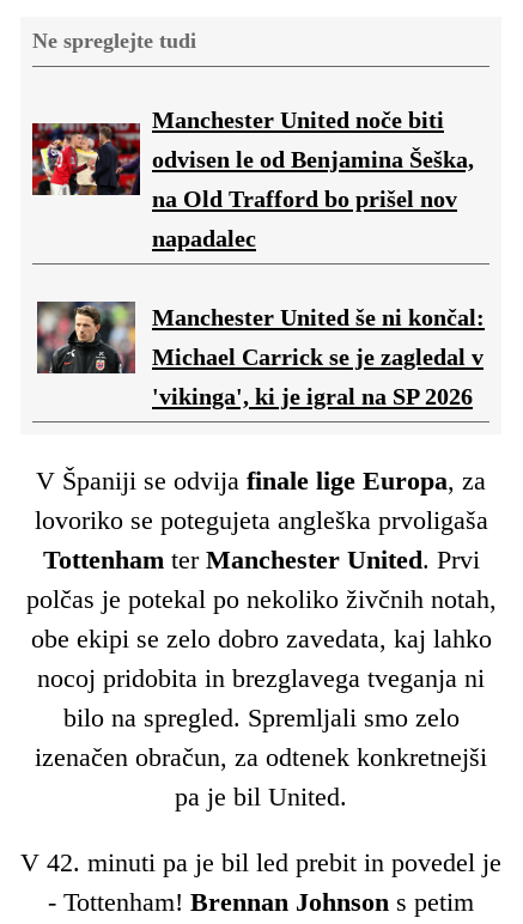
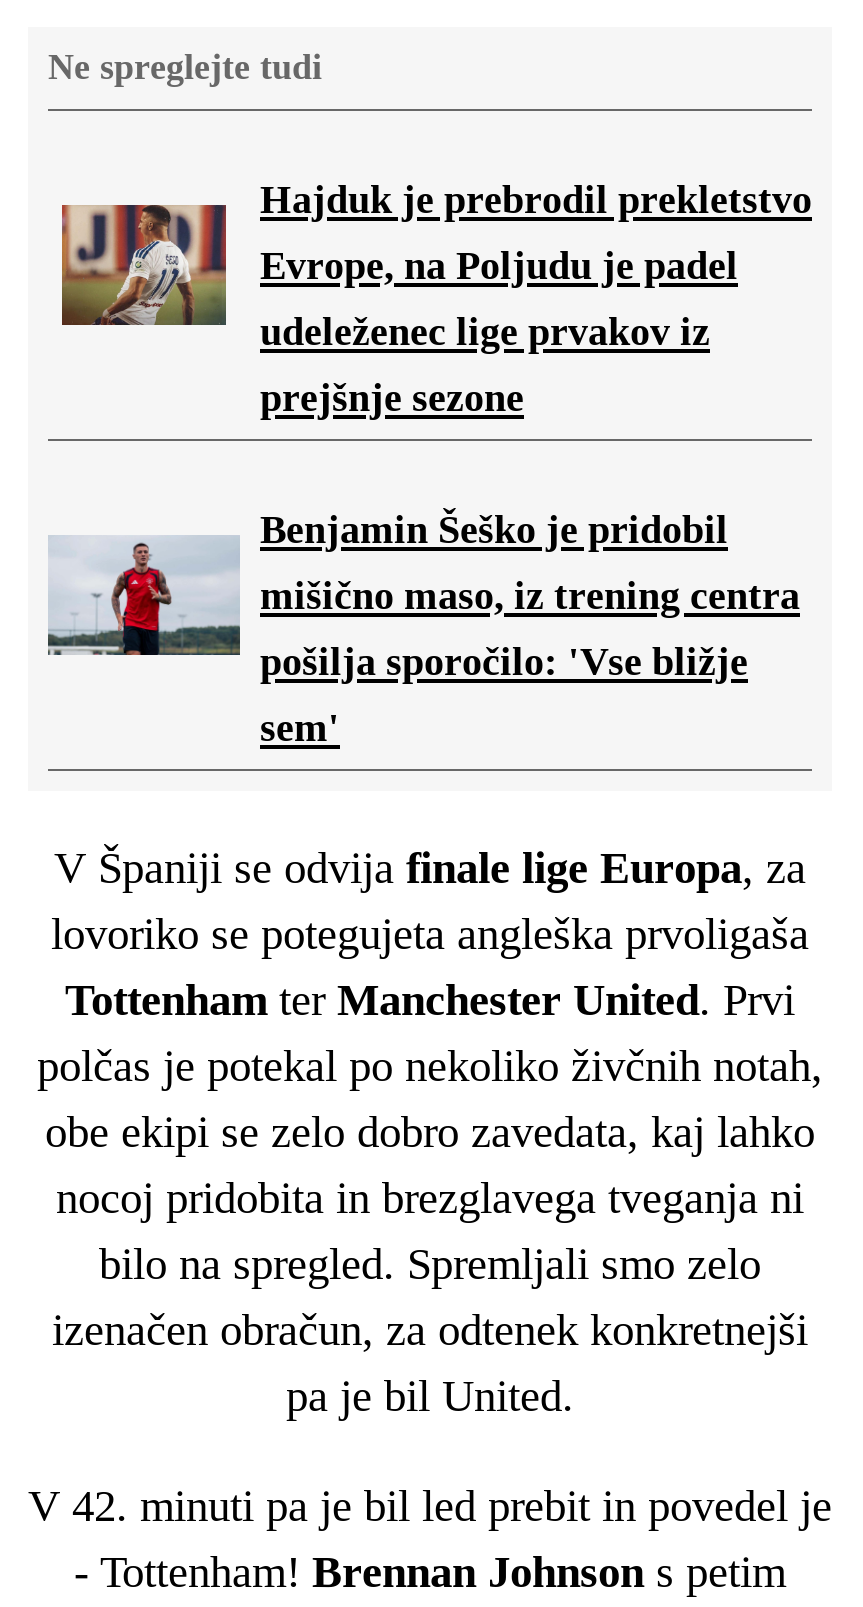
[31,107,485,409] [image] | Manchester United noče biti | odvisen le od Benjamina Šeška, | na Old Trafford bo prišel nov | napadalec | Manchester United še ni končal: | Michael Carrick se je zagledal v | 'vikinga', ki je igral na SP 2026 -> [48,177,812,749] [image] | Hajduk je prebrodil prekletstvo | Evrope, na Poljudu je padel | udeleženec lige prvakov iz | prejšnje sezone | Benjamin Šeško je pridobil | mišično maso, iz trening centra | pošilja sporočilo: 'Vse bližje | sem'
[34,300,135,375] [image] -> [46,535,220,657] [image]

